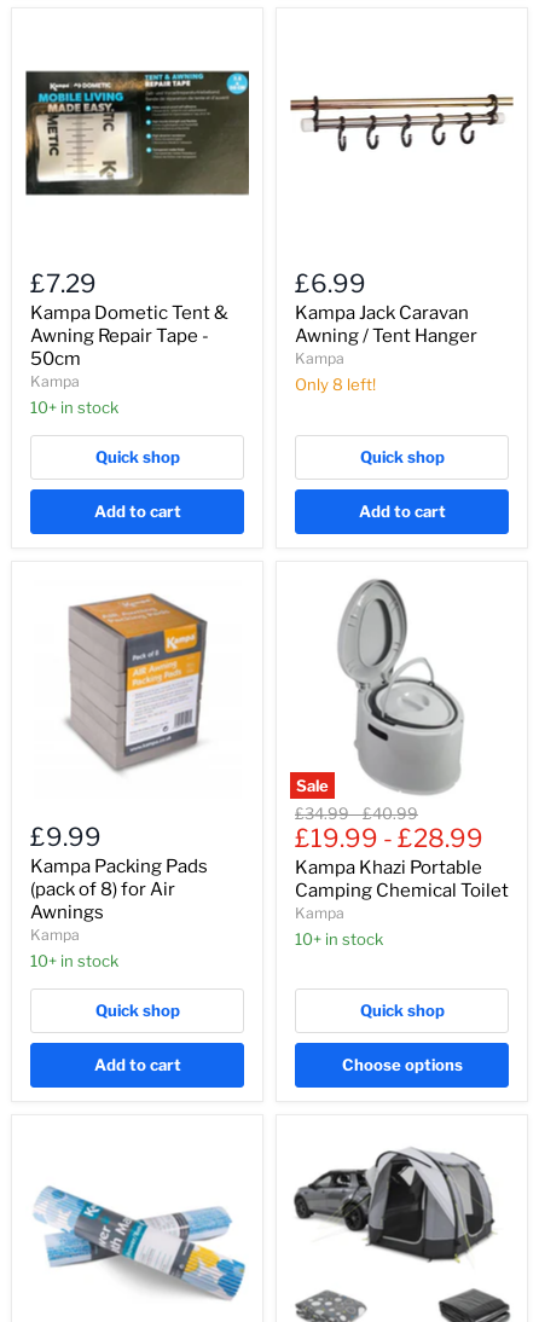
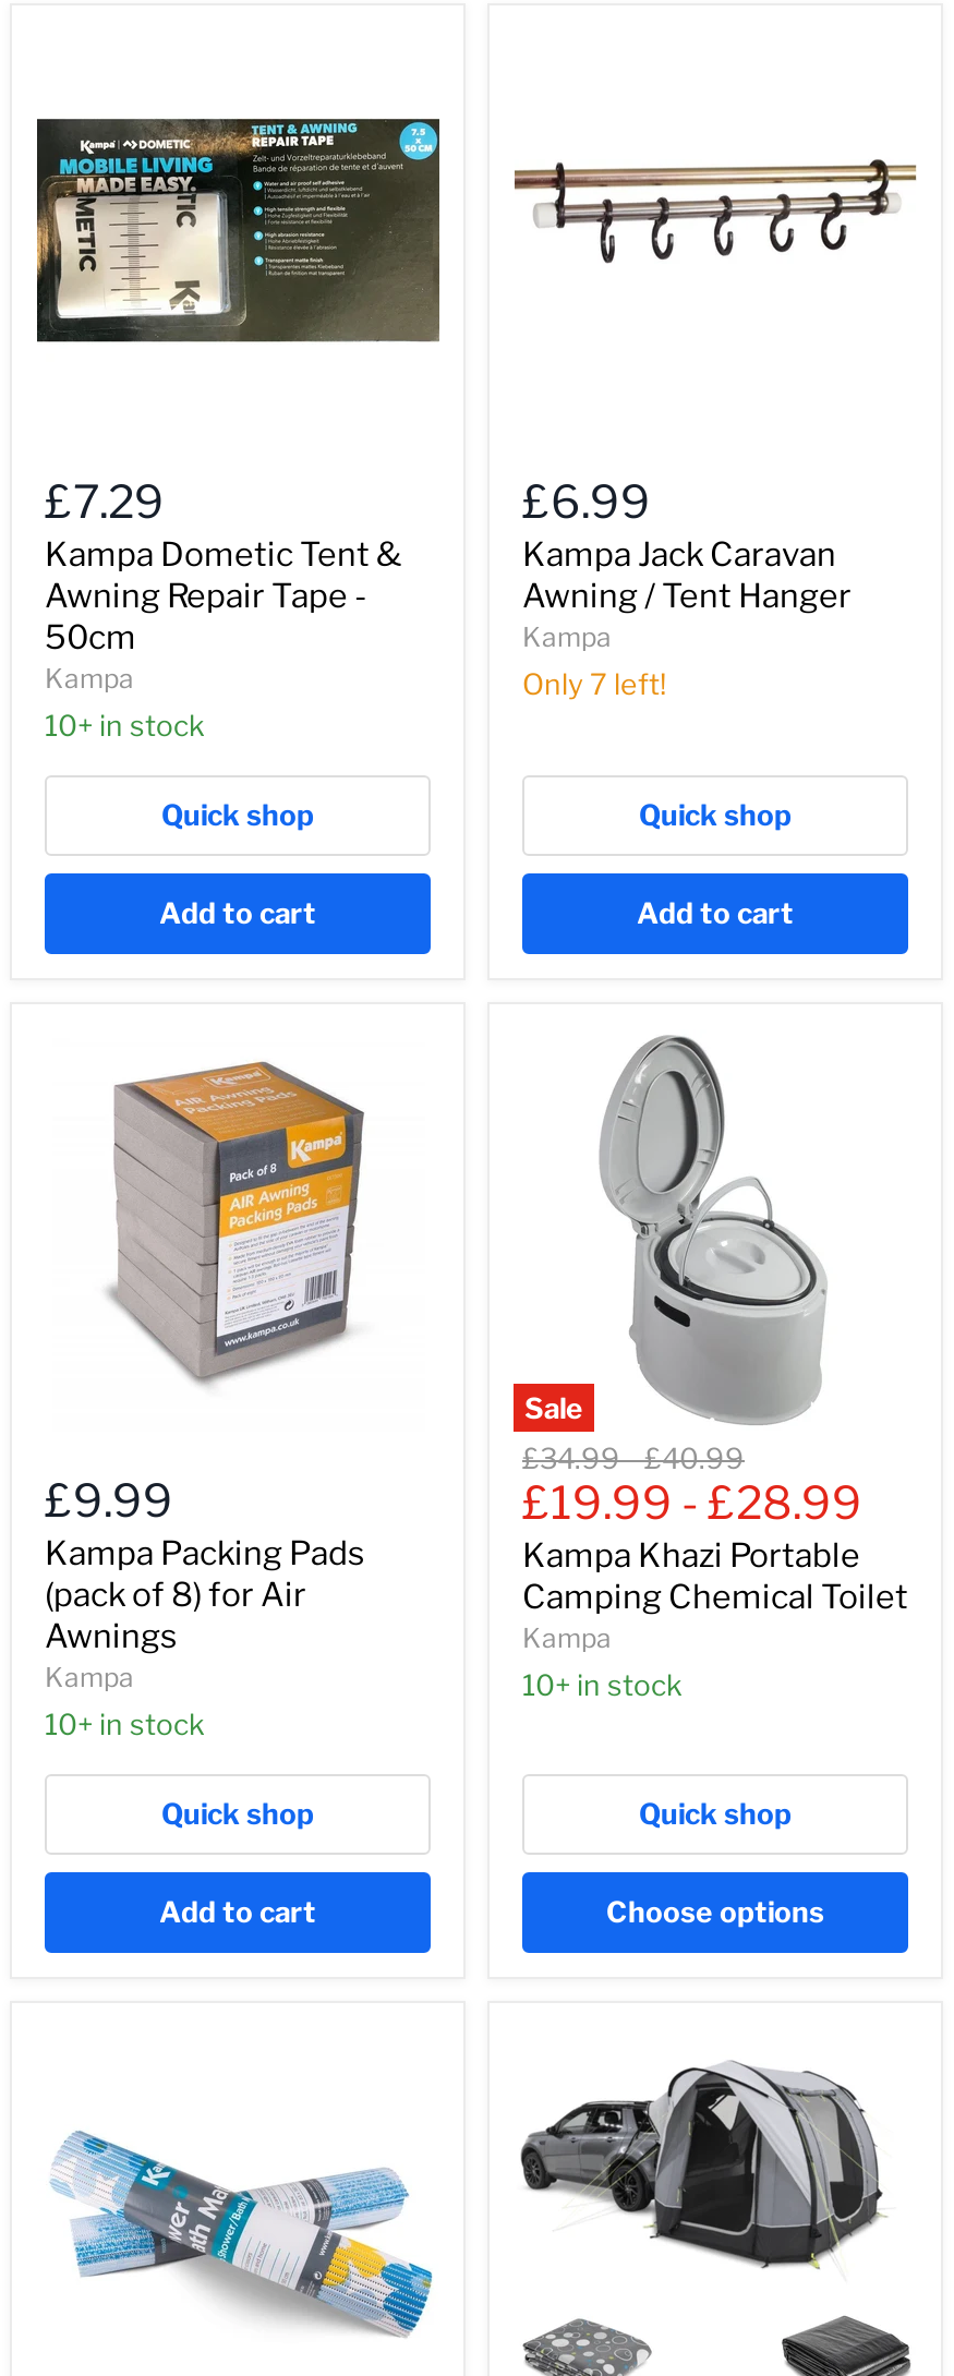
[295,375,376,394] Only 8 left! -> [522,666,666,701] Only 7 left!

